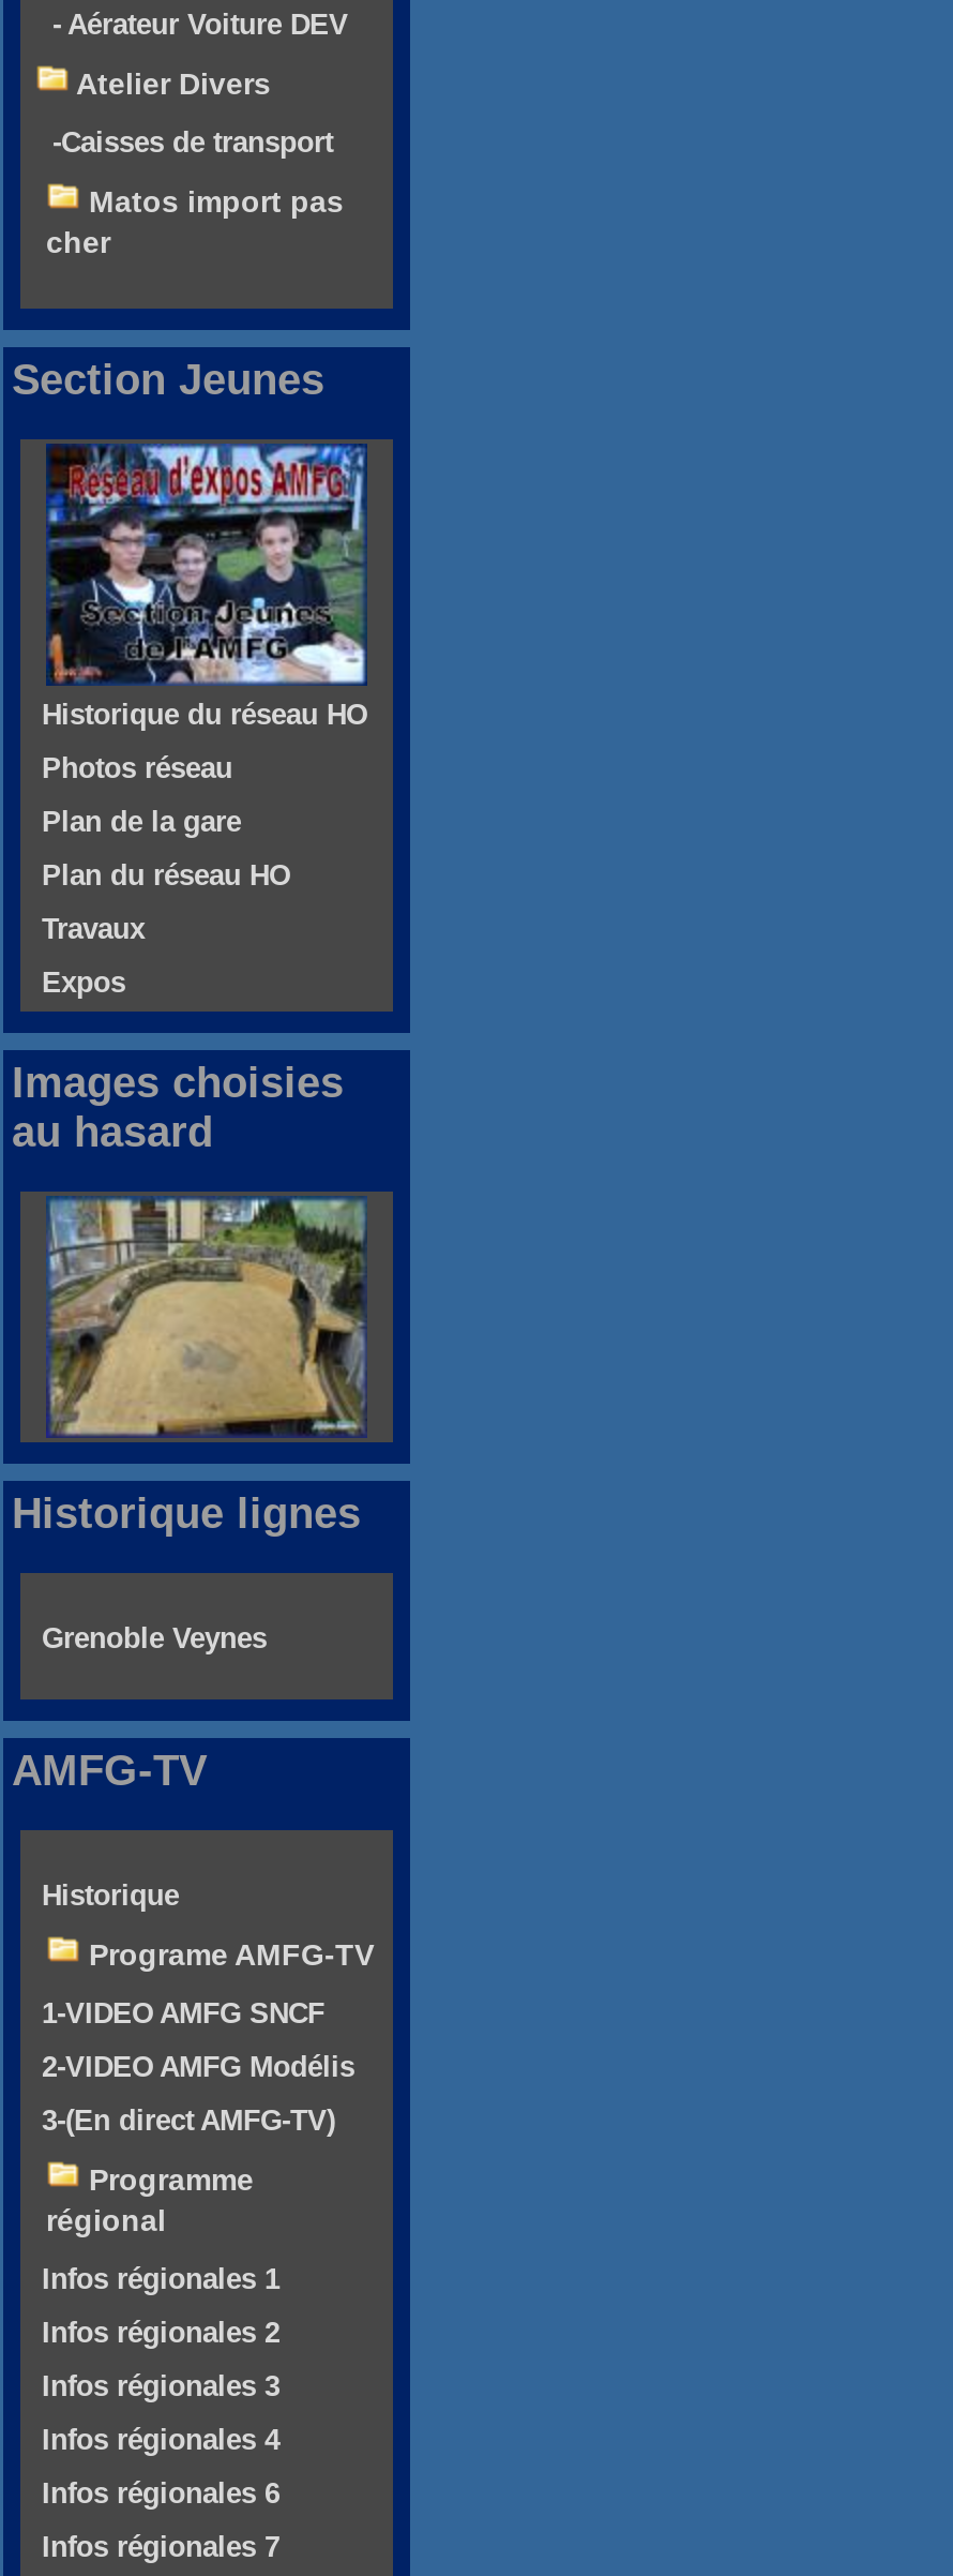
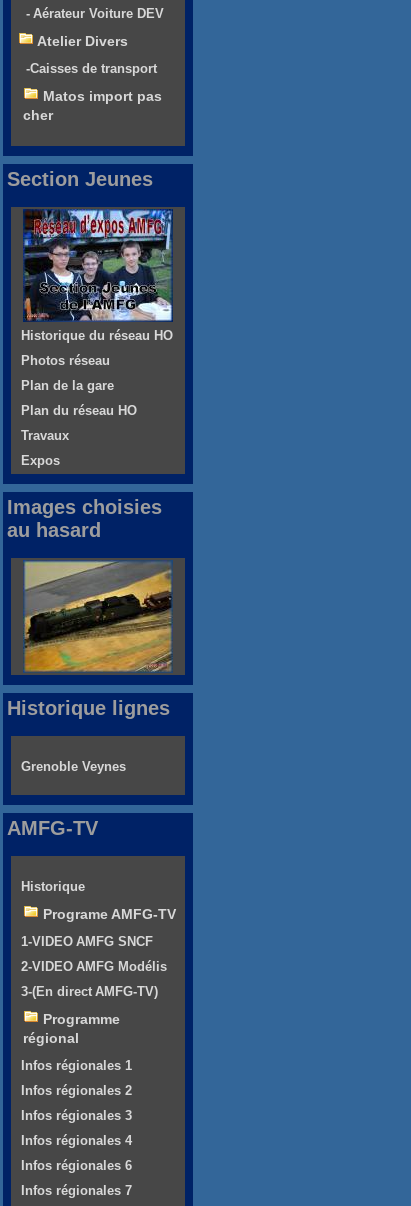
[46,1196,367,1438] [image] -> [24,560,172,673] [image]

